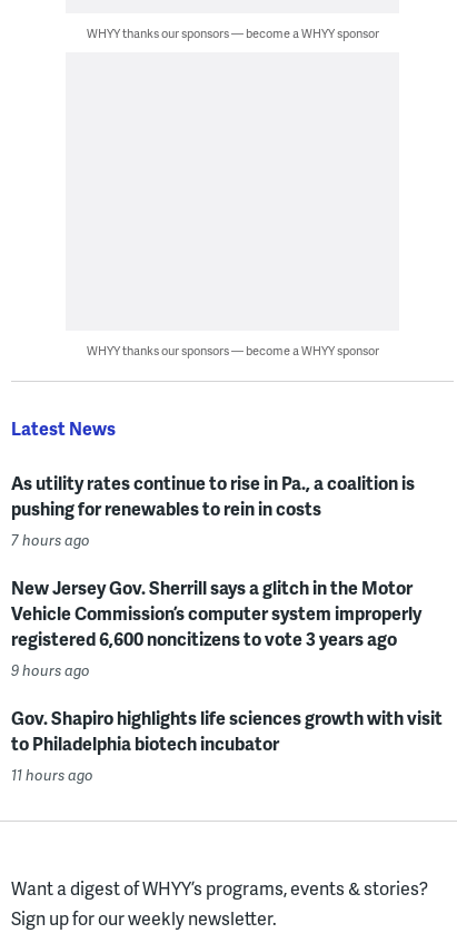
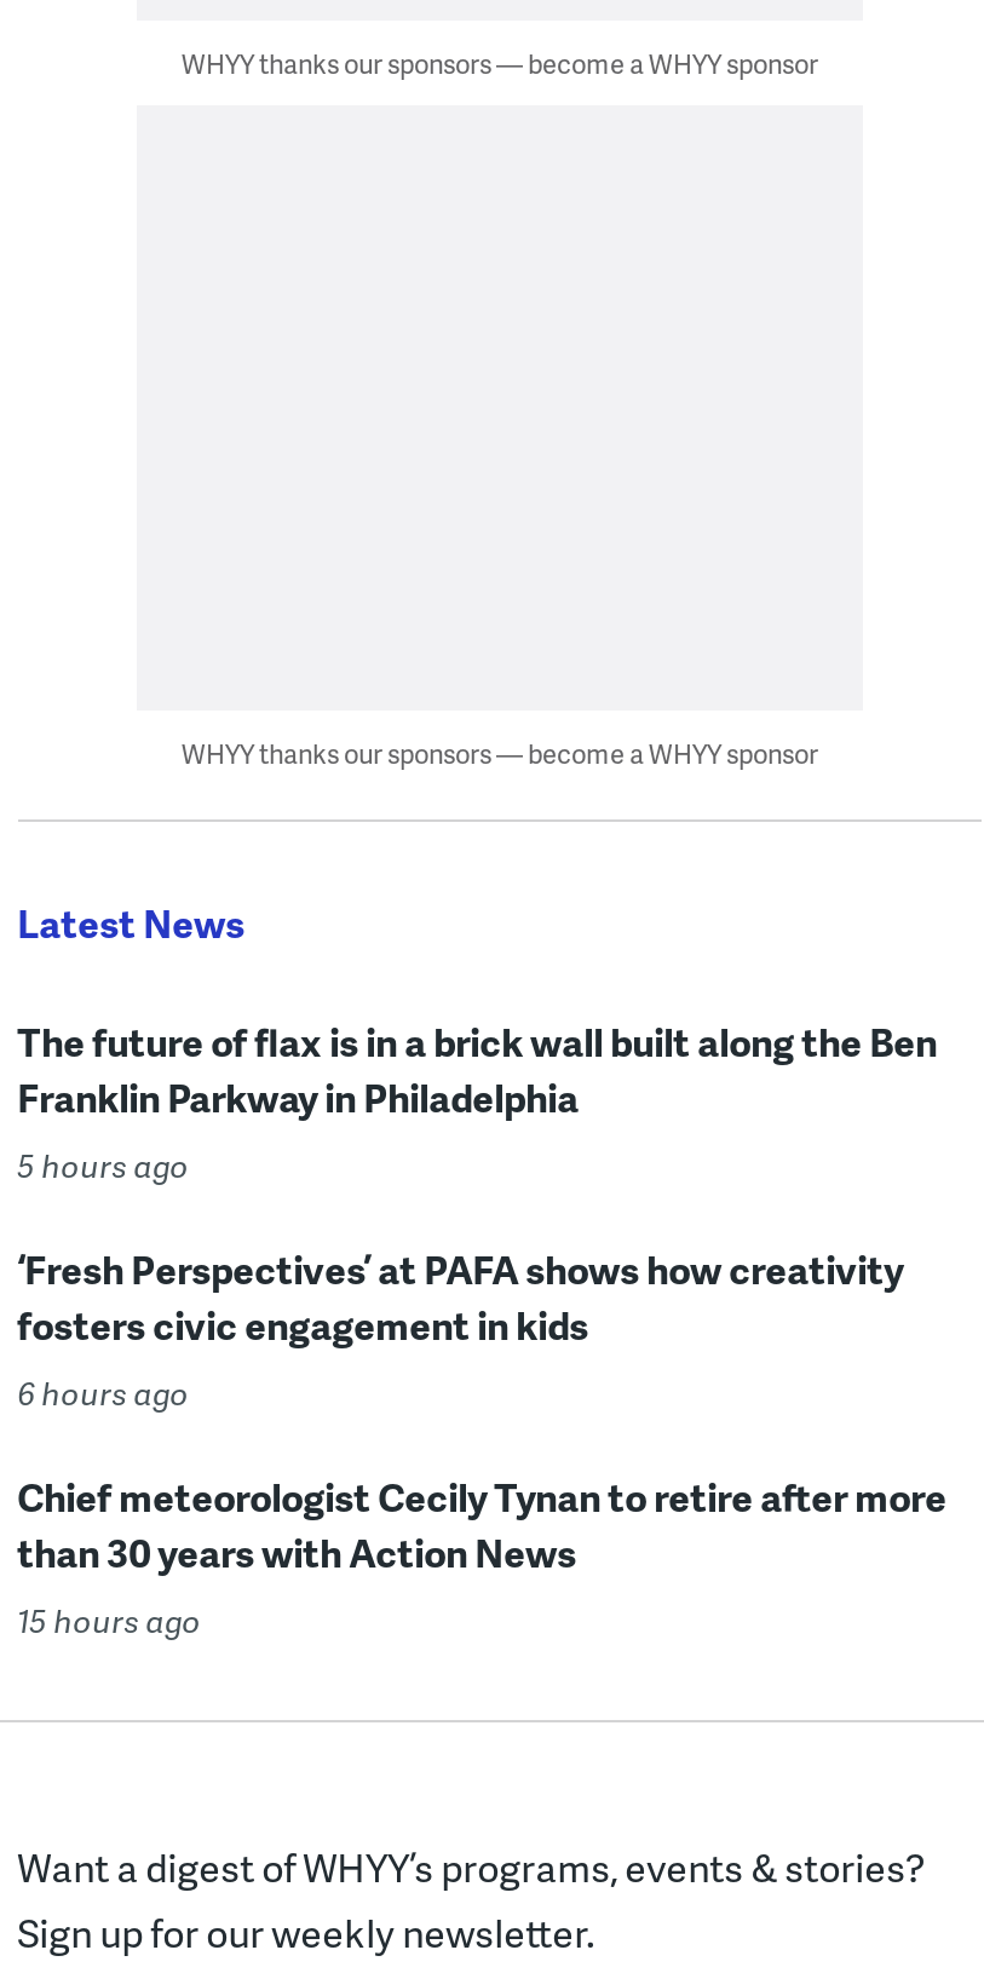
[11,470,414,550] As utility rates continue to rise in Pa., a coalition is | pushing for renewables to rein in costs | 7 hours ago -> [17,1013,937,1187] The future of flax is in a brick wall built along the Ben | Franklin Parkway in Philadelphia | 5 hours ago
[11,574,421,680] New Jersey Gov. Sherrill says a glitch in the Motor | Vehicle Commission’s computer system improperly | registered 6,600 noncitizens to vote 3 years ago | 9 hours ago -> [17,1241,903,1415] ‘Fresh Perspectives’ at PAFA shows how creativity | fosters civic engagement in kids | 6 hours ago
[11,705,442,785] Gov. Shapiro highlights life sciences growth with visit | to Philadelphia biotech incubator | 11 hours ago -> [17,1468,947,1643] Chief meteorologist Cecily Tynan to retire after more | than 30 years with Action News | 15 hours ago

